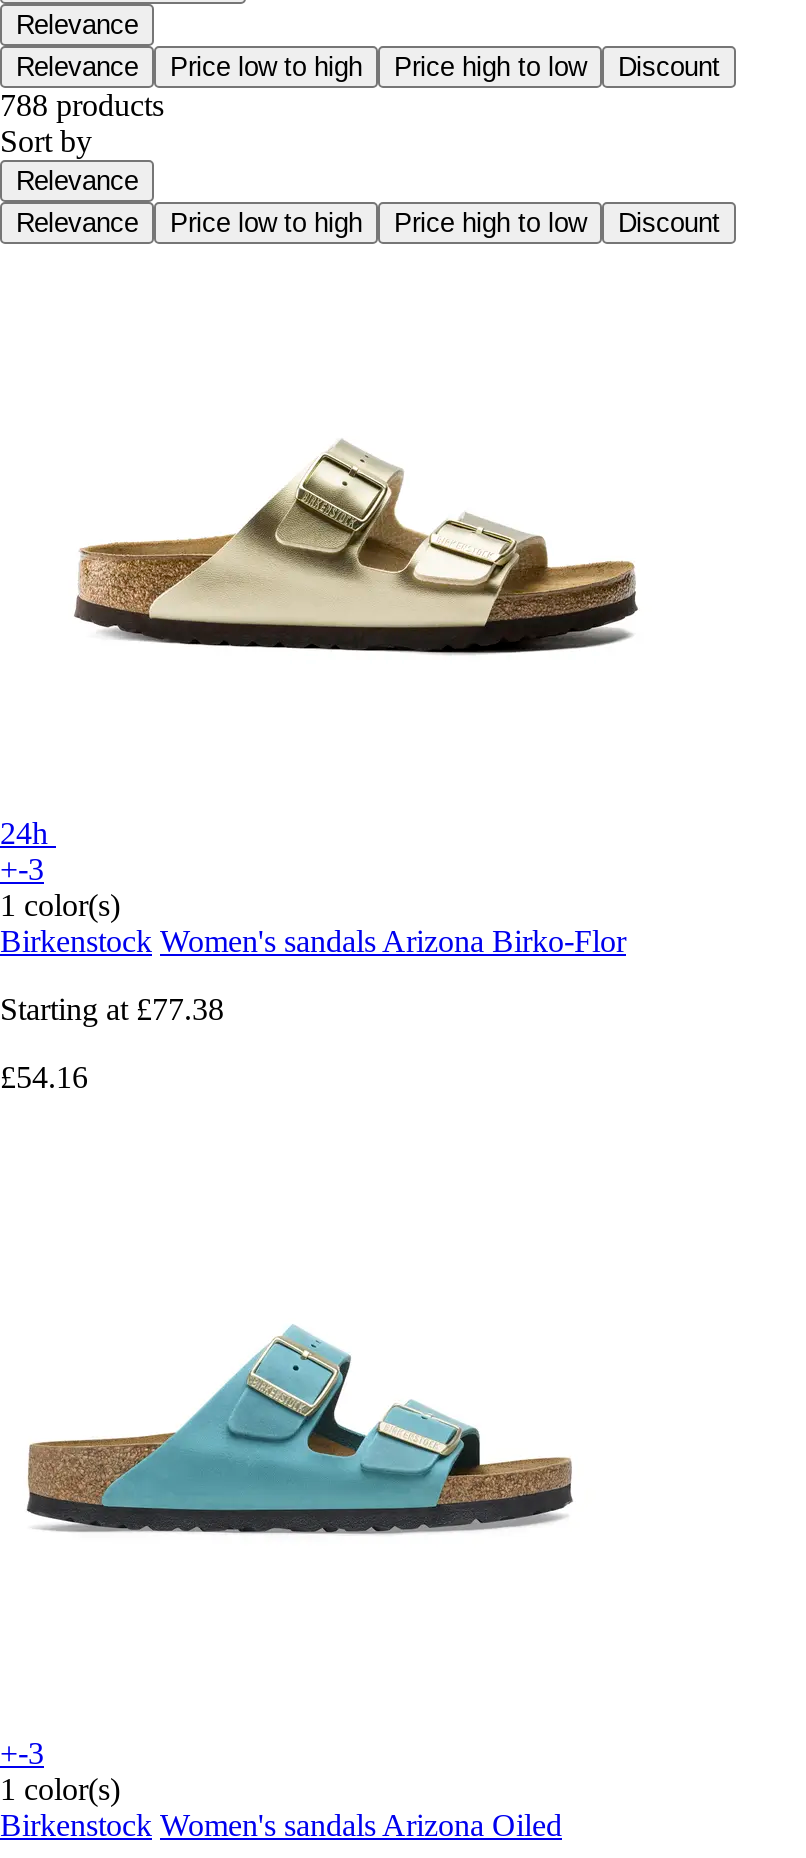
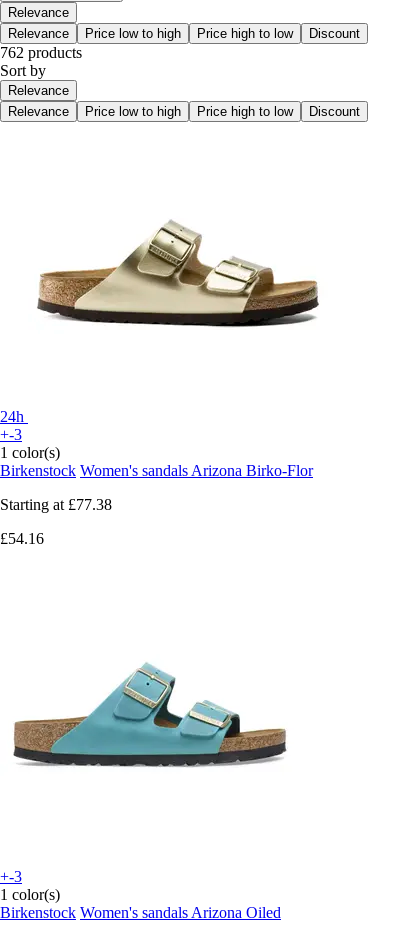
[0,87,164,121] 788 products -> [0,44,82,61] 762 products

